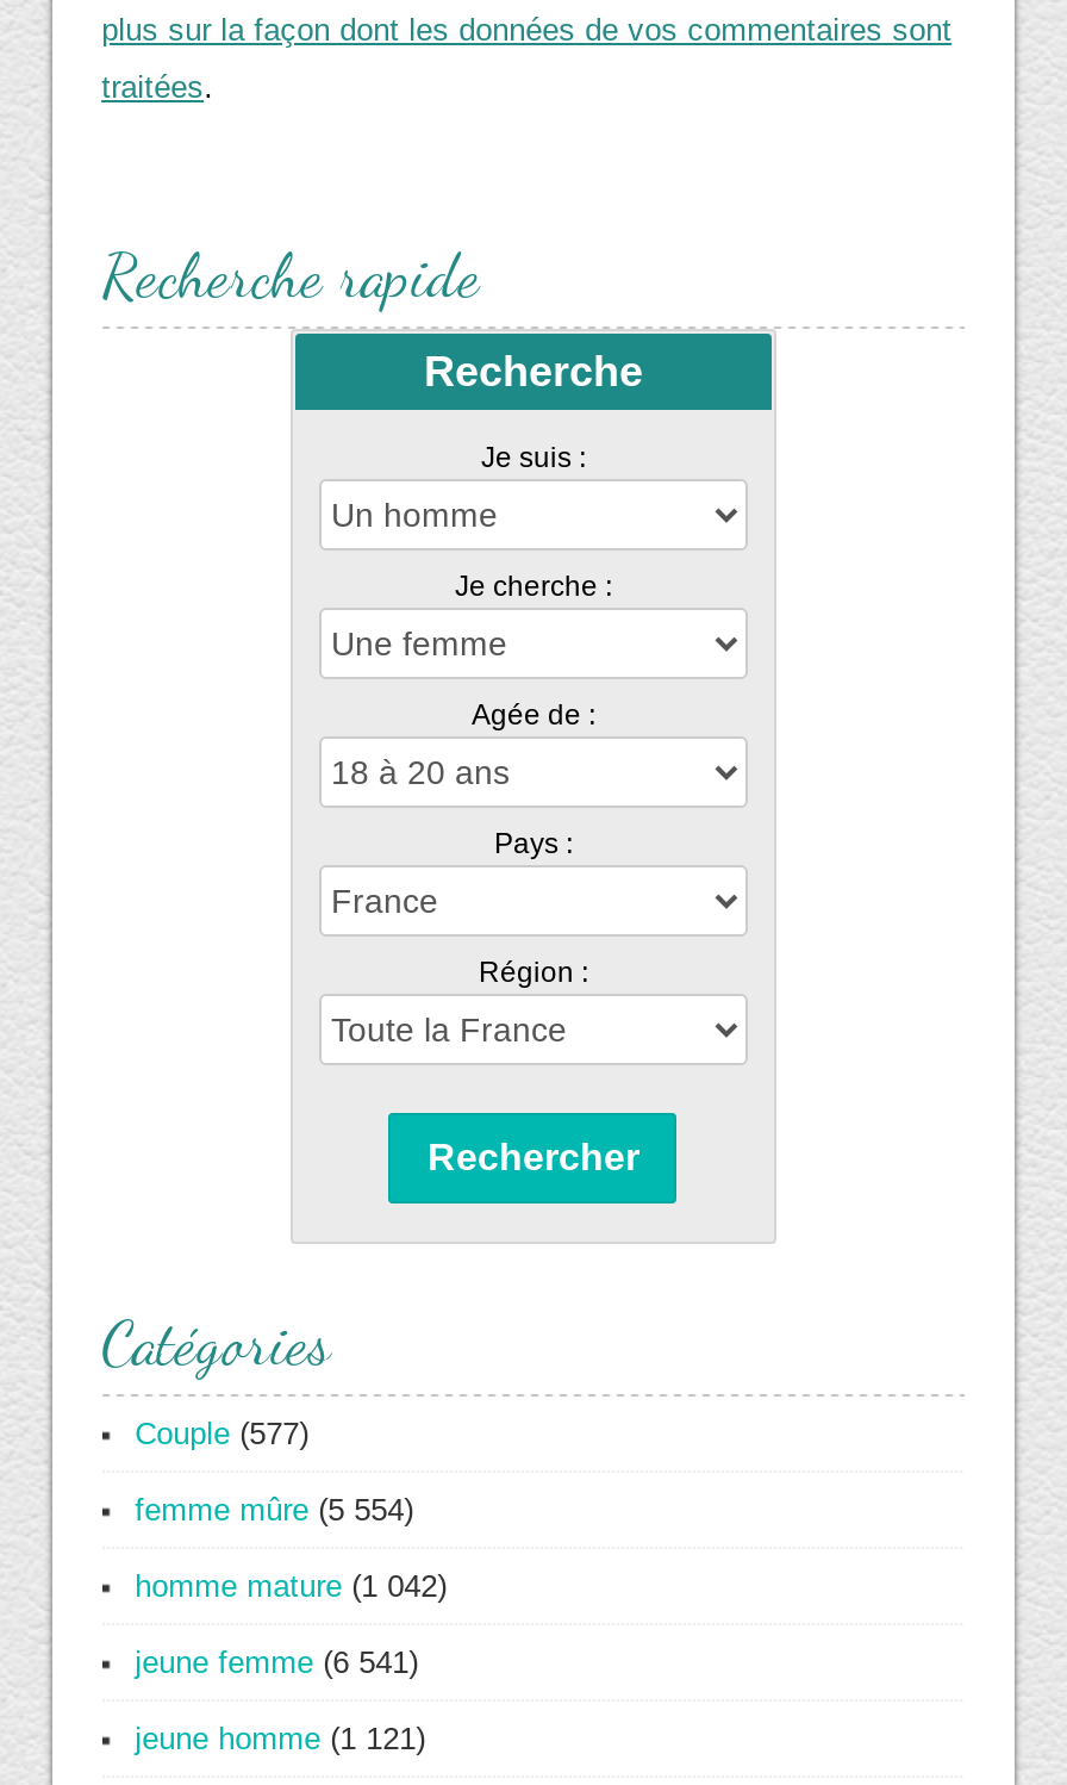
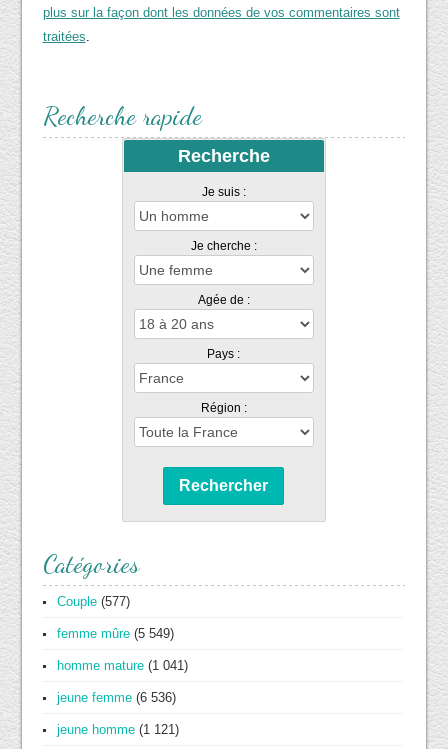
[135,1492,413,1528] femme mûre (5 554) -> [57,626,174,641] femme mûre (5 549)
[135,1569,447,1604] homme mature (1 042) -> [57,658,188,673] homme mature (1 041)
[135,1645,418,1681] jeune femme (6 541) -> [57,690,176,705] jeune femme (6 536)

